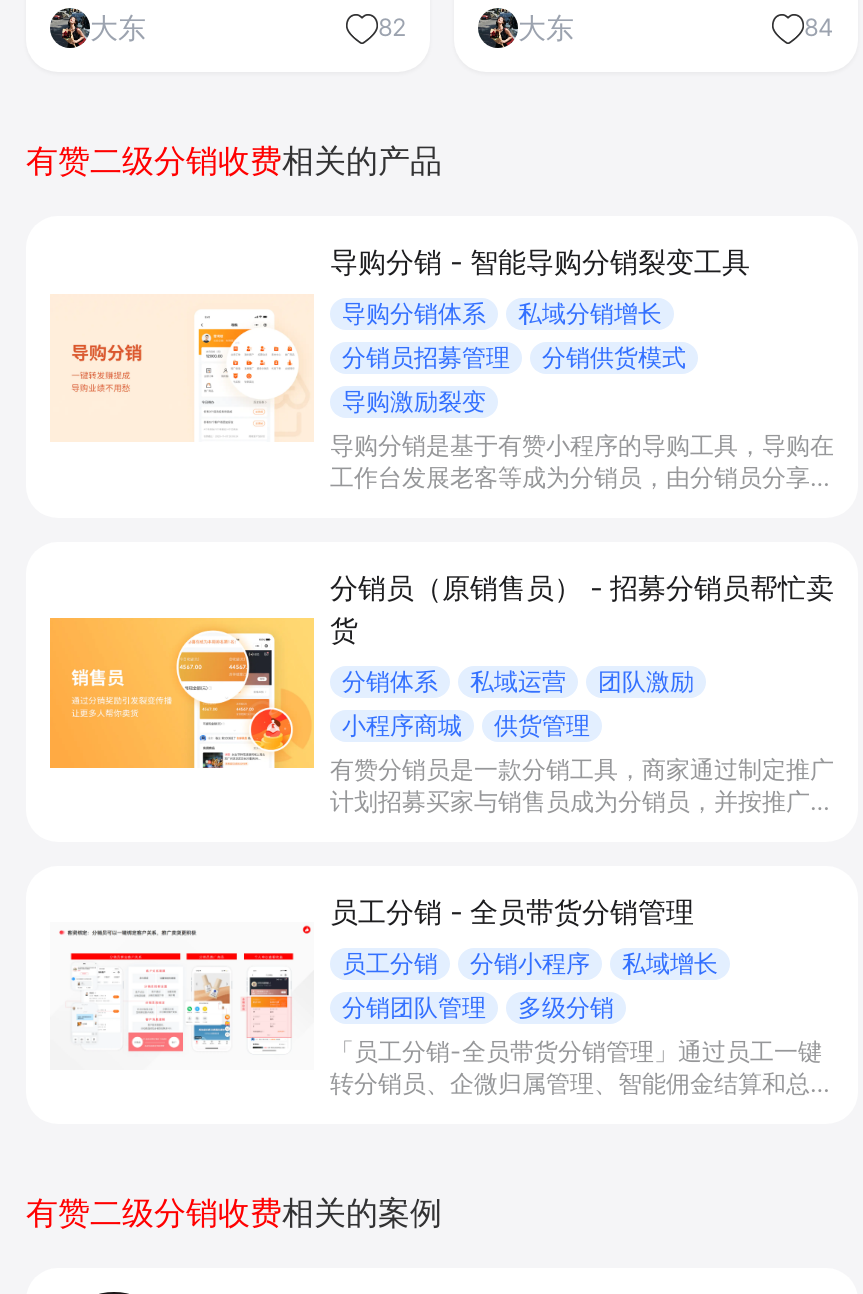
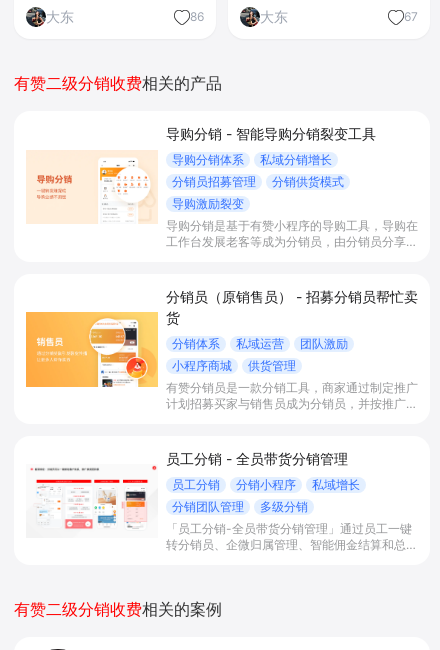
[378,12,406,42] 82 -> [190,9,204,24] 86
[804,12,834,42] 84 -> [404,9,418,24] 67

